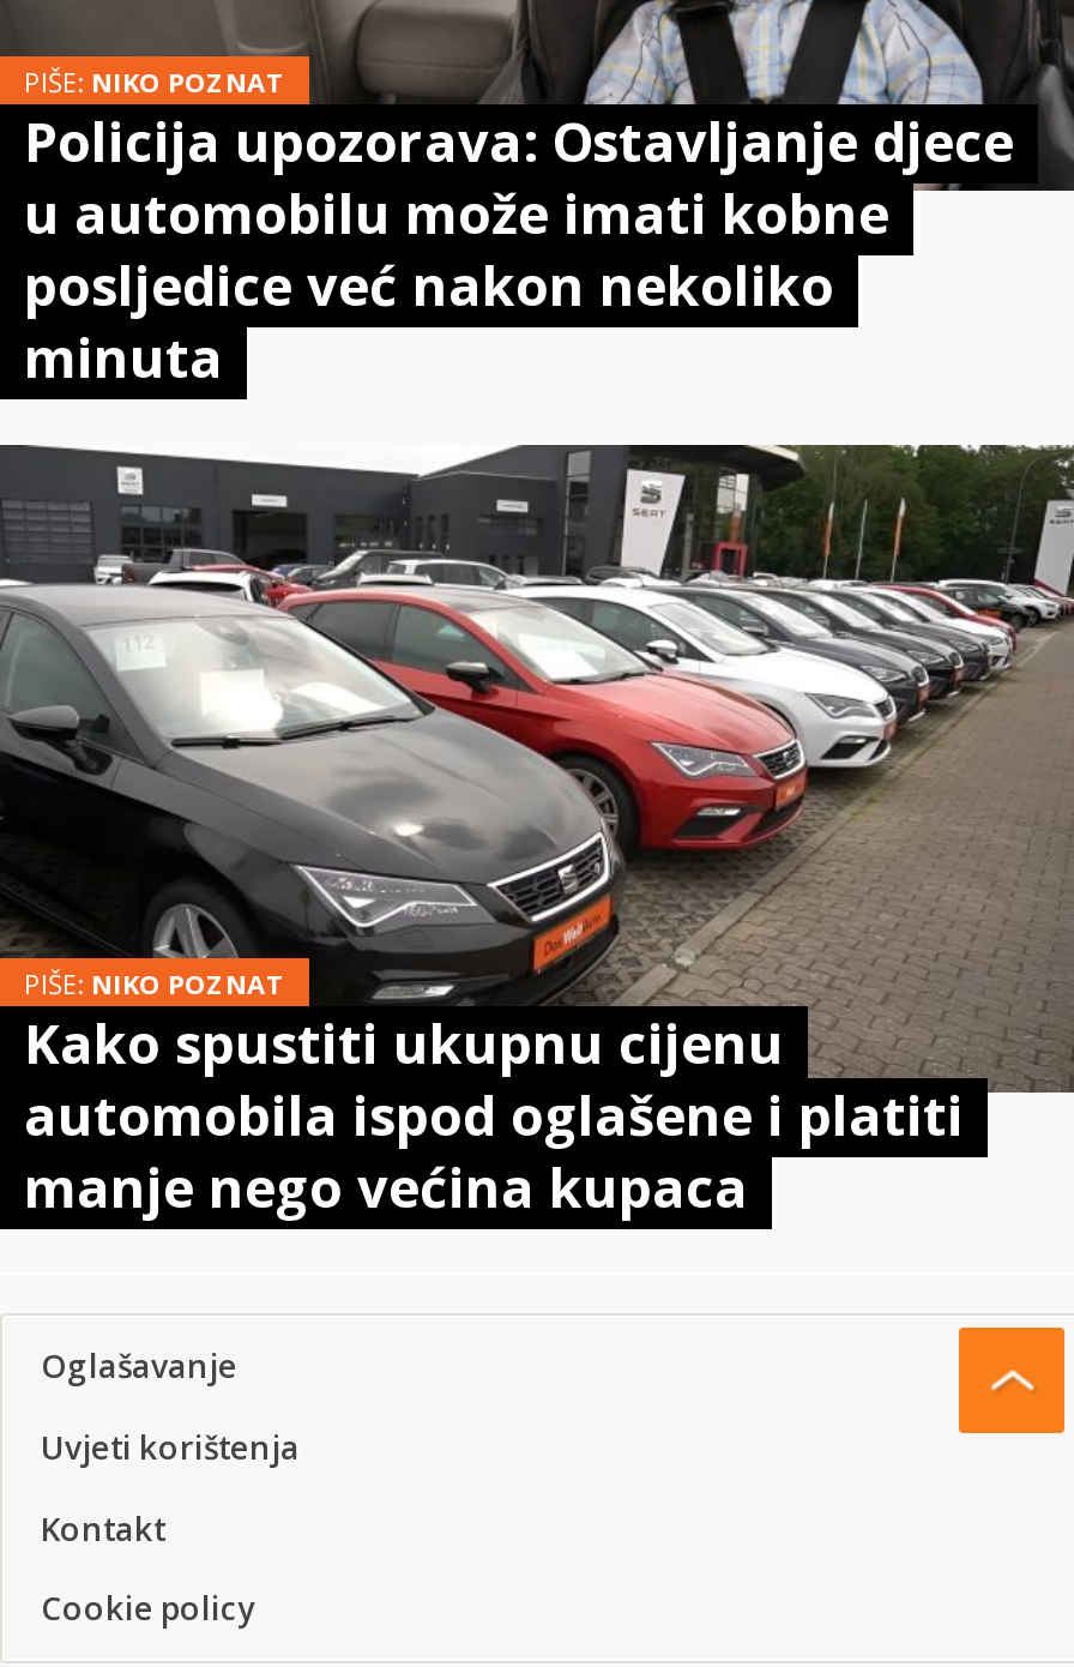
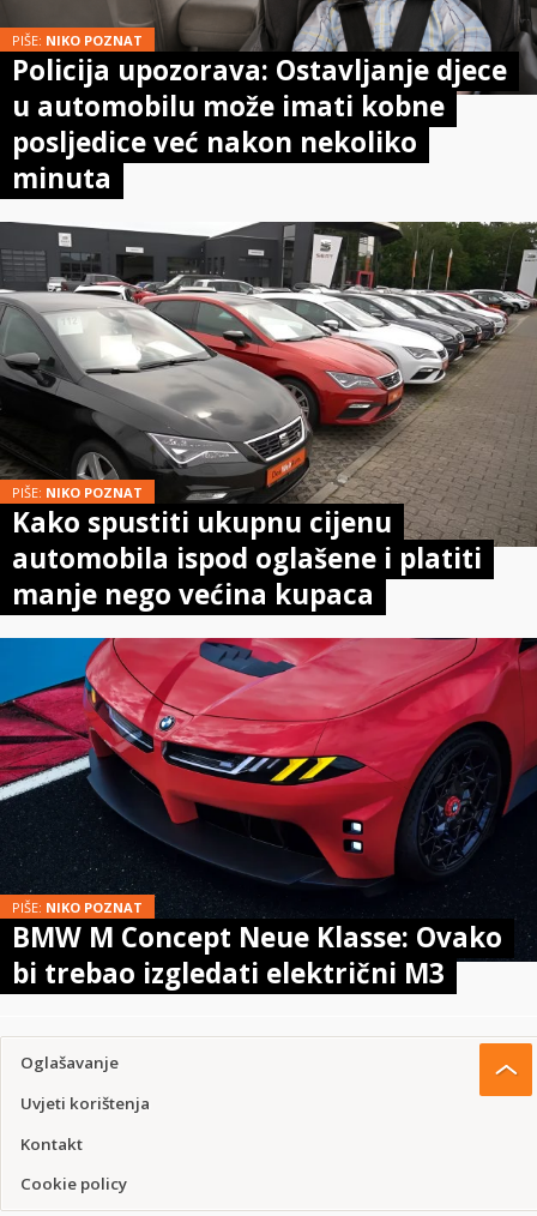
none -> [4,637,533,992] [image] | PIŠE: NIKO POZNAT | BMW M Concept Neue Klasse: Ovako | bi trebao izgledati električni M3

